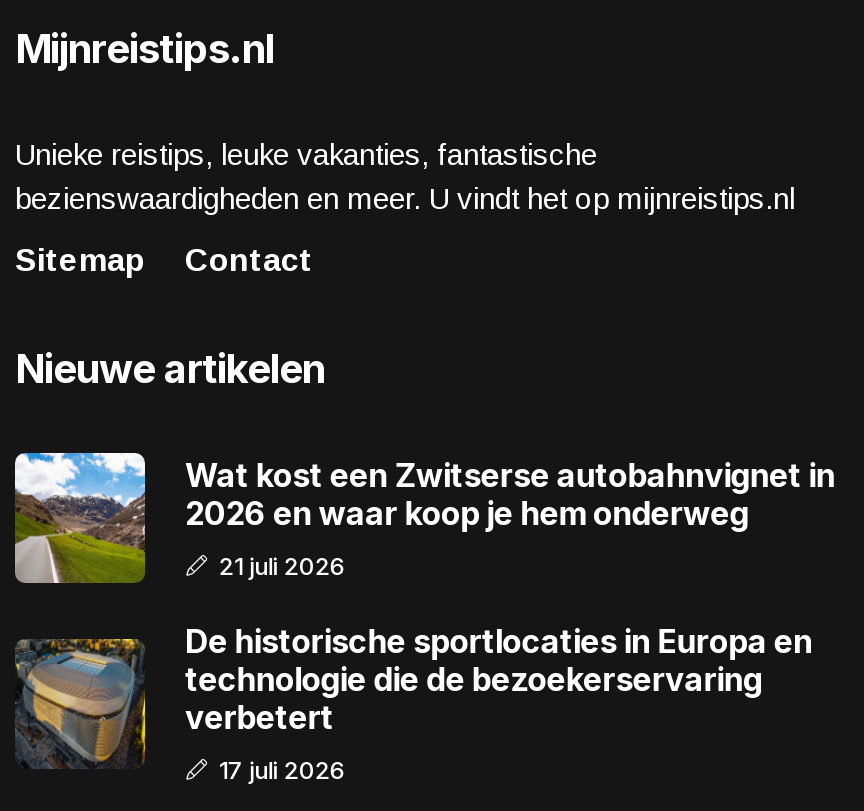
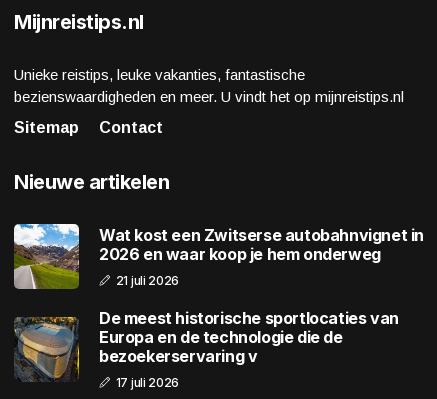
[185,622,812,738] De historische sportlocaties in Europa en | technologie die de bezoekerservaring | verbetert -> [99,308,399,366] De meest historische sportlocaties van | Europa en de technologie die de | bezoekerservaring v

